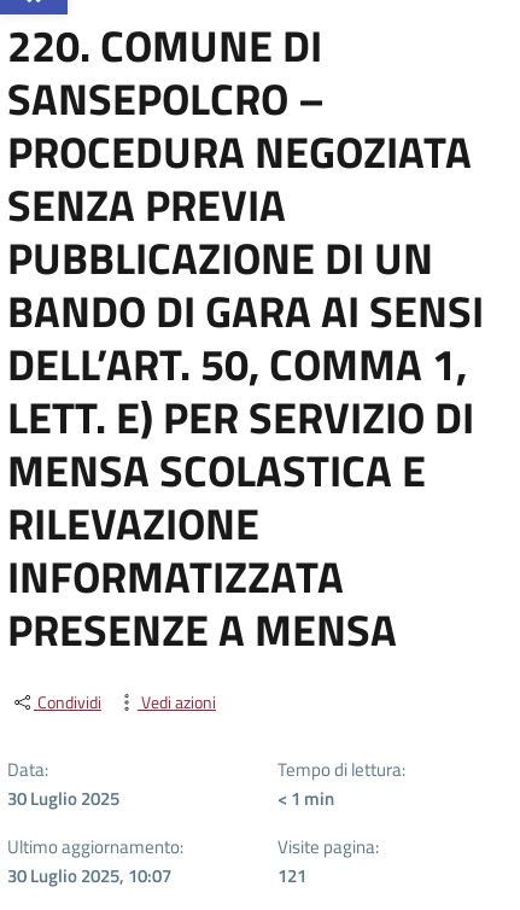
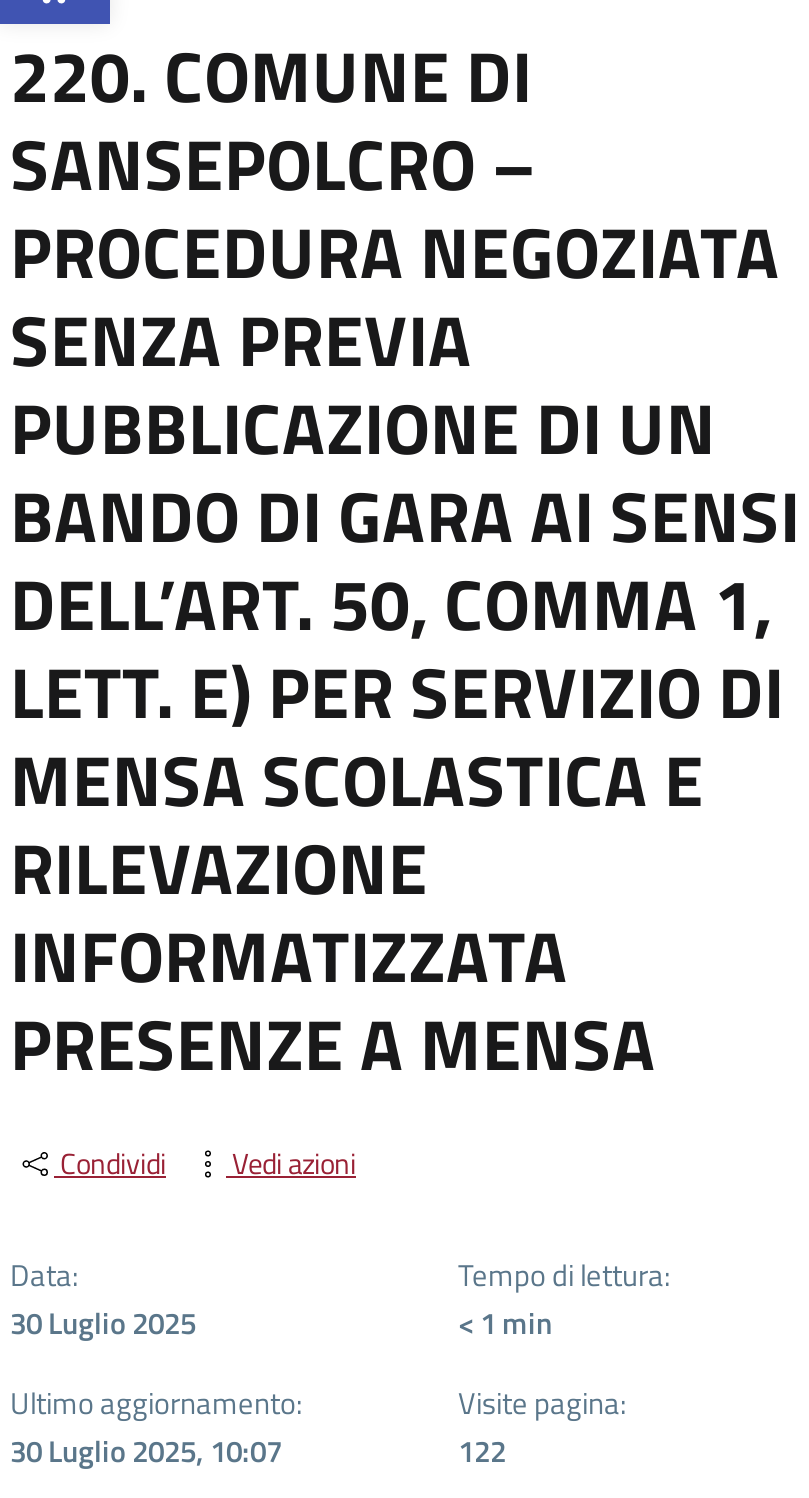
[277,861,306,889] 121 -> [458,1427,506,1473] 122

